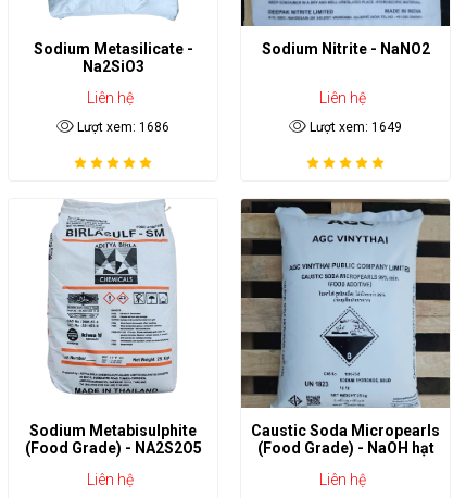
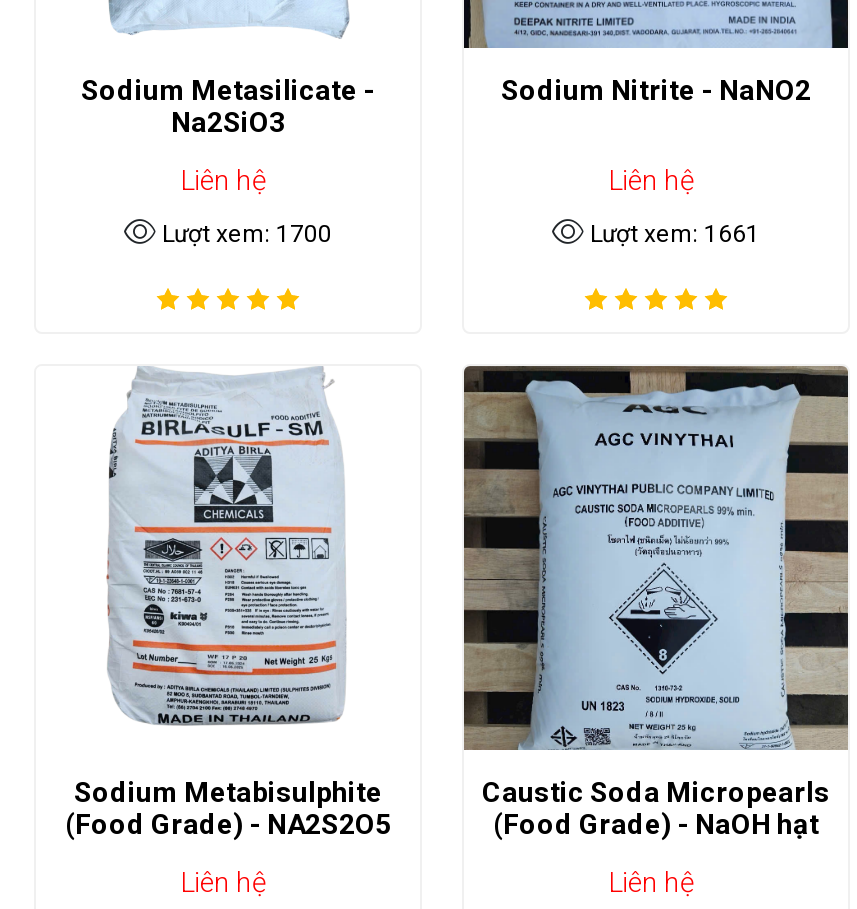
[77,120,169,135] Lượt xem: 1686 -> [162,220,332,248] Lượt xem: 1700
[310,120,402,135] Lượt xem: 1649 -> [590,220,760,248] Lượt xem: 1661

